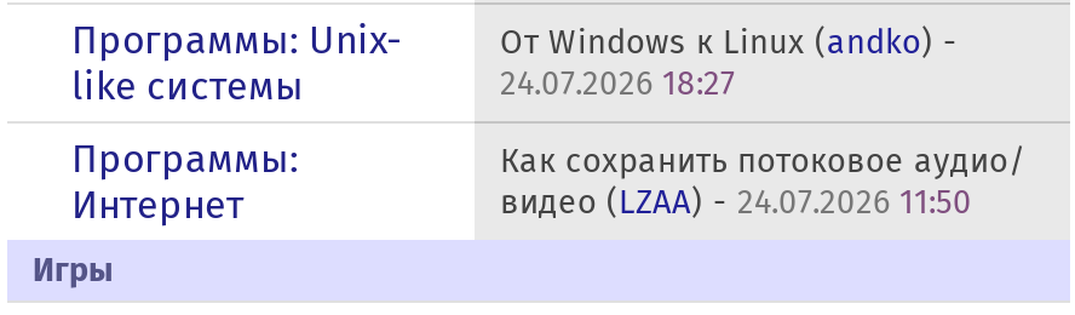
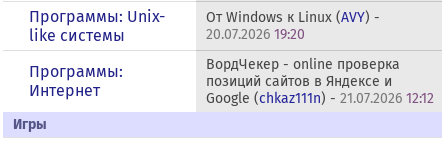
[500,22,958,63] От Windows к Linux (andko) - -> [206,9,380,26] От Windows к Linux (AVY) -
[500,63,735,104] 24.07.2026 18:27 -> [206,26,305,43] 20.07.2026 19:20
[500,141,1025,223] Как сохранить потоковое аудио/ | видео (LZAA) - 24.07.2026 11:50 -> [206,56,434,107] ВордЧекер - online проверка | позиций сайтов в Яндексе и | Google (chkaz111n) - 21.07.2026 12:12

